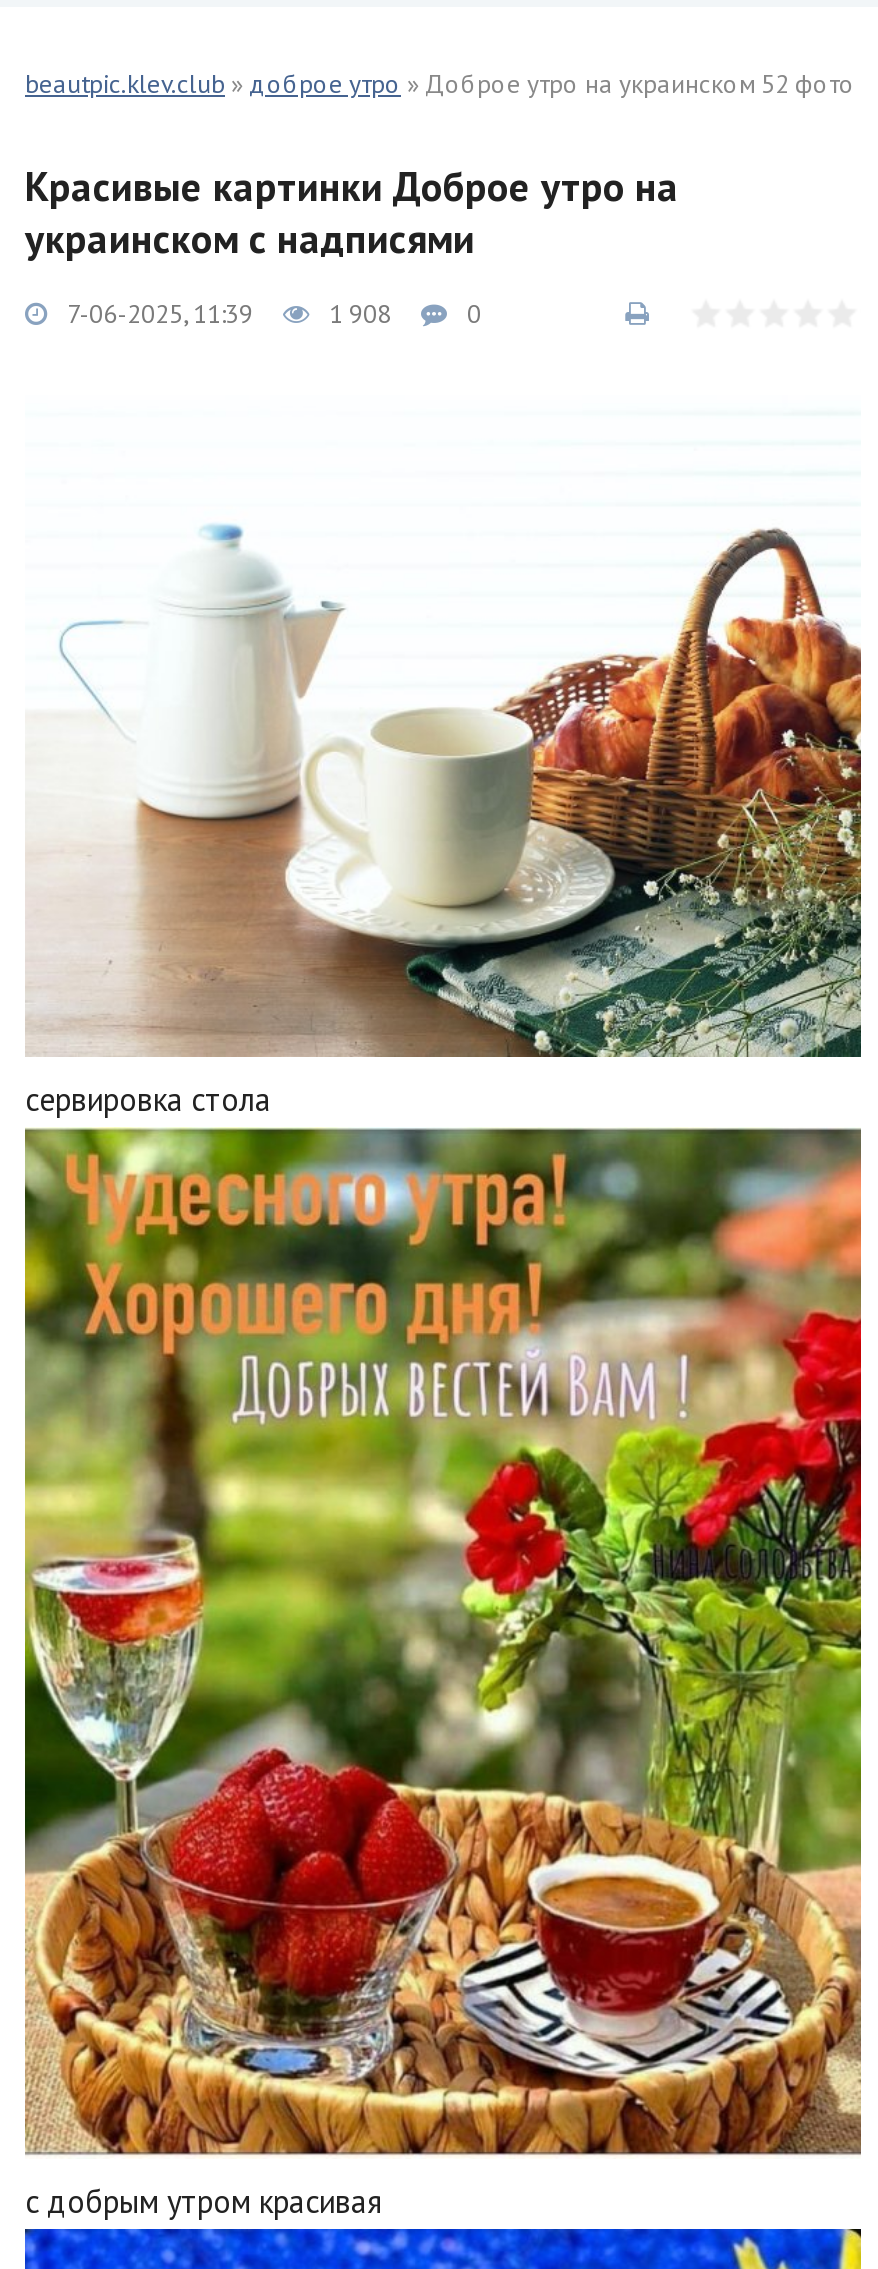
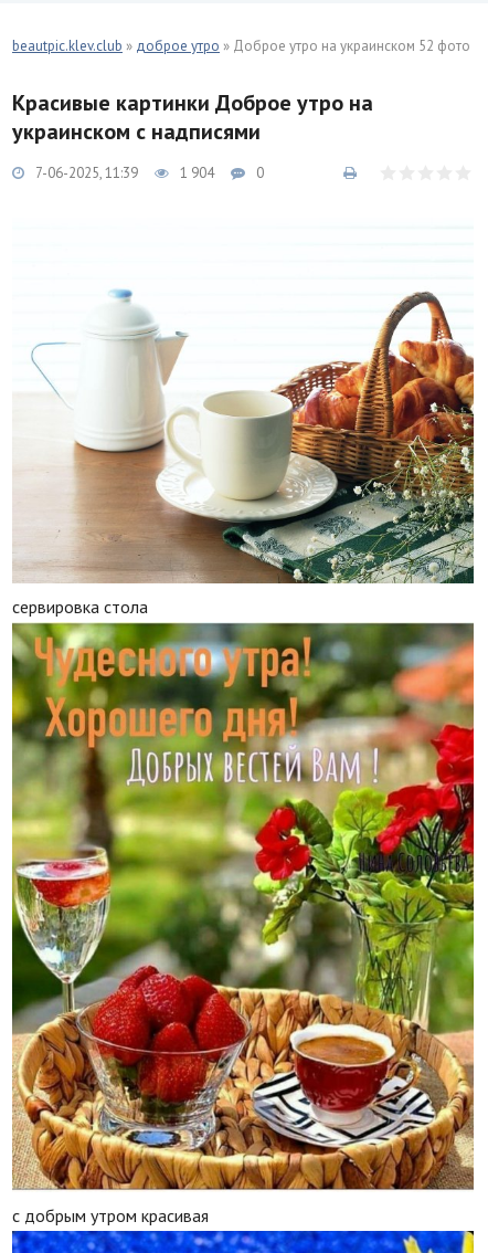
[329,297,391,331] 1 908 -> [180,164,214,182] 1 904

